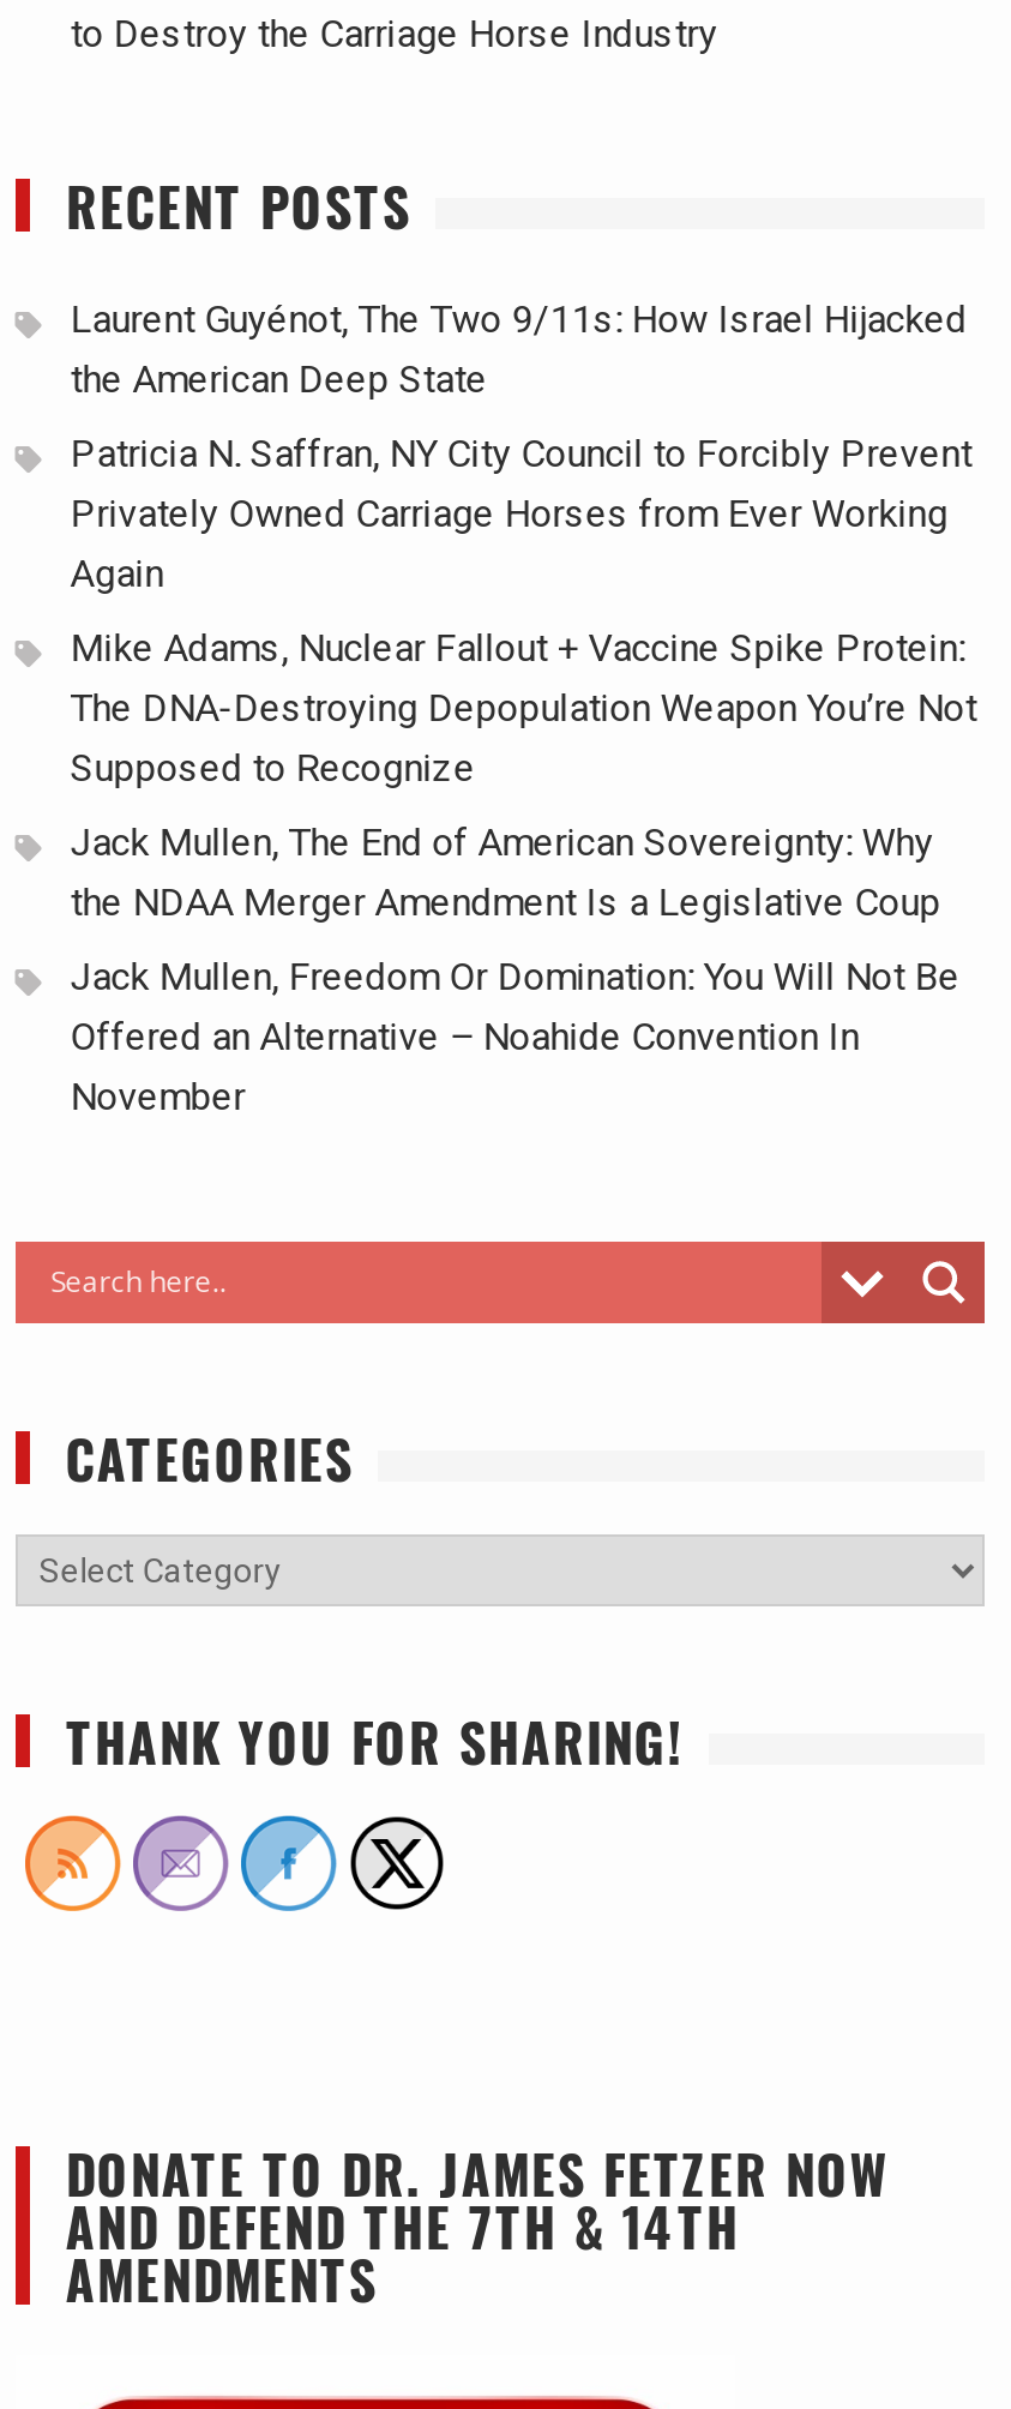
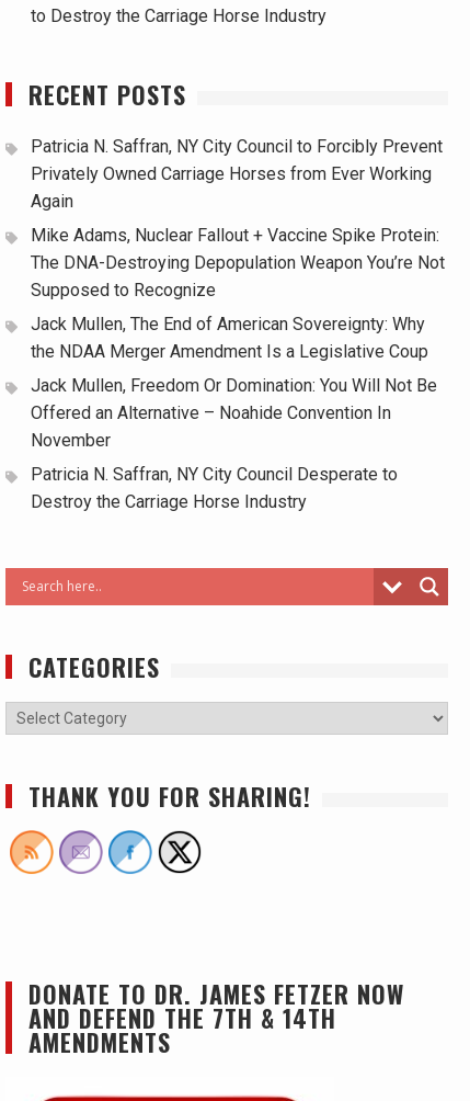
[70,296,967,402] Laurent Guyénot, The Two 9/11s: How Israel Hijacked | the American Deep State -> none
moved [70,431,977,1119] -> [30,135,444,450]: Patricia N. Saffran, NY City Council to Forcibly Prevent | Privately Owned Carriage Horses from Ever Working | Again | ... | Offered an Alternative – Noahide Convention In | November
none -> [30,463,397,512] Patricia N. Saffran, NY City Council Desperate to | Destroy the Carriage Horse Industry

